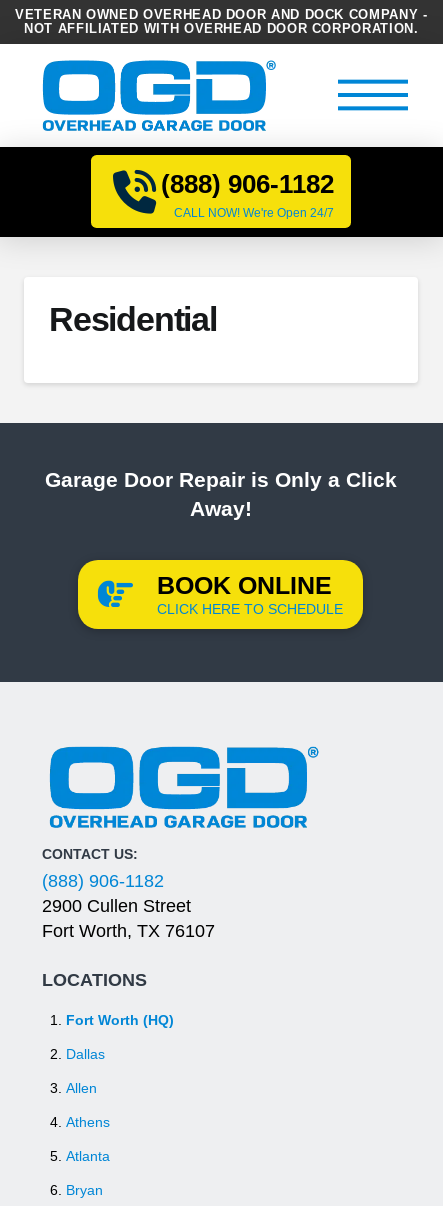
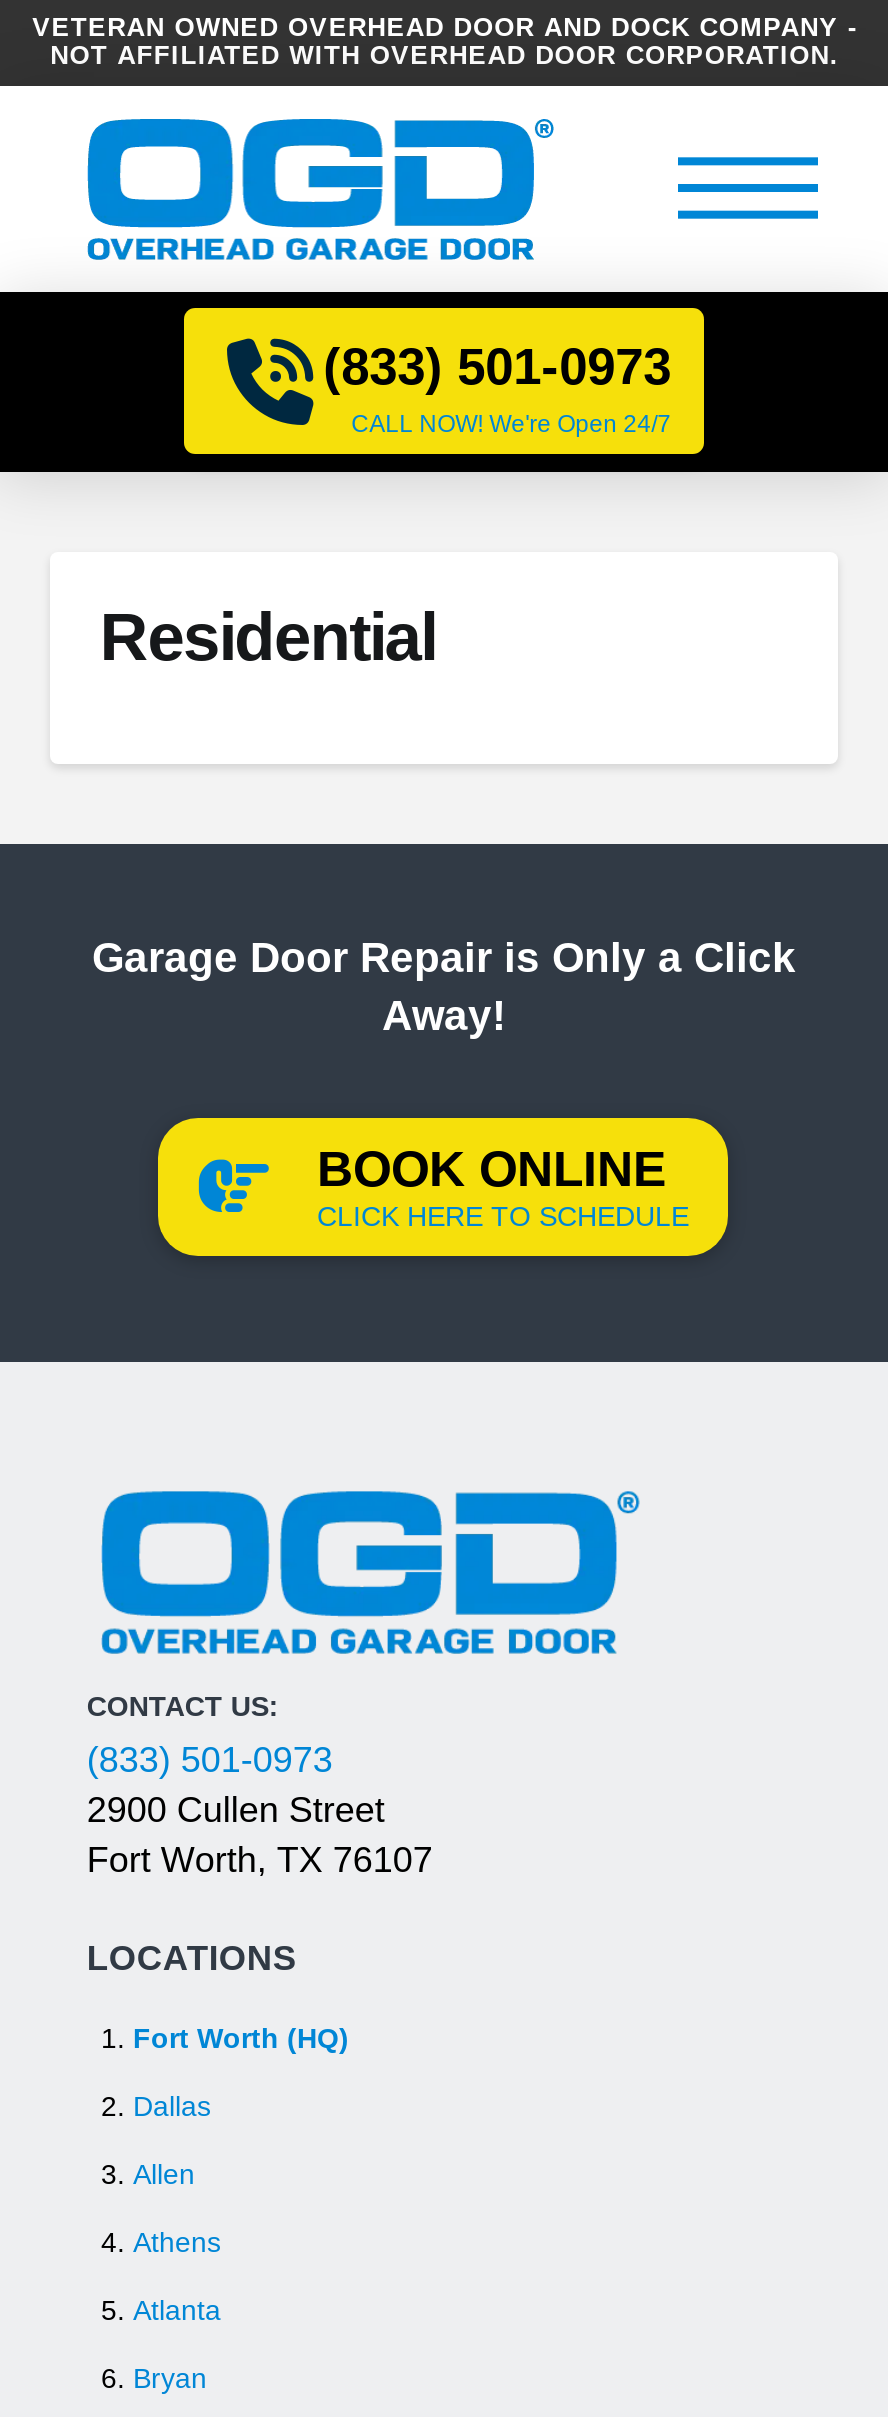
[161,170,334,198] (888) 906-1182 -> [323,337,671,393] (833) 501-0973
[42,871,164,891] (888) 906-1182 -> [87,1740,333,1780] (833) 501-0973

